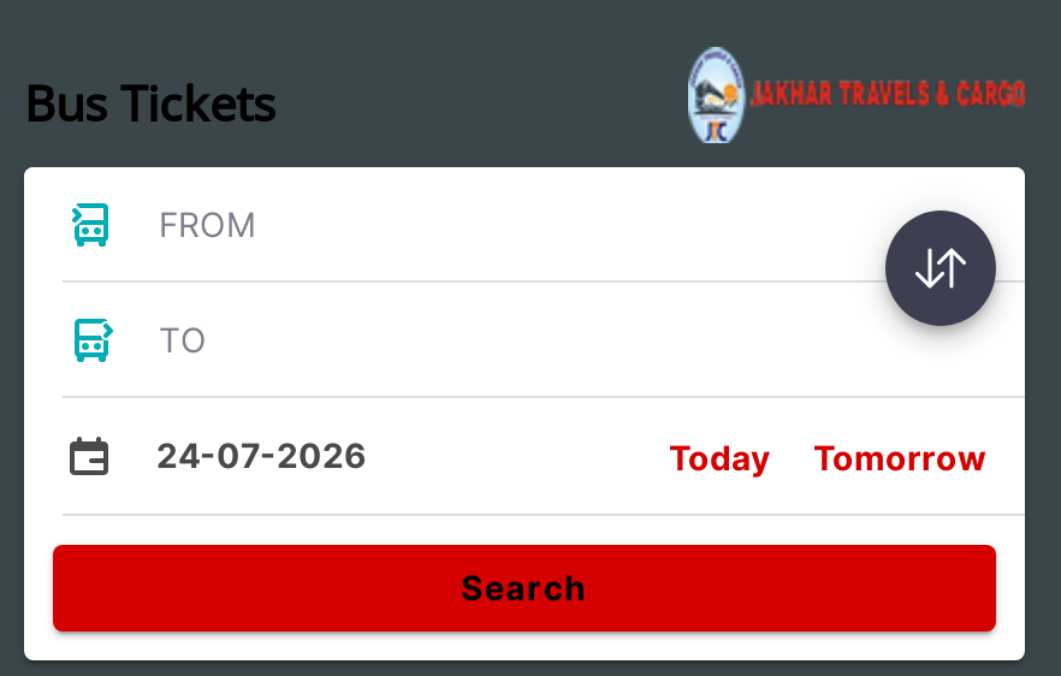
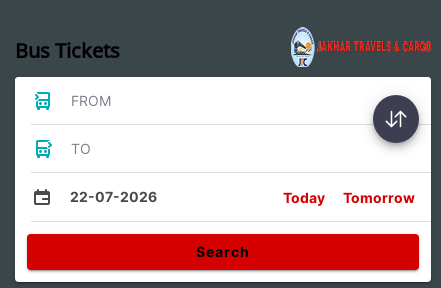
[156,434,366,475] 24-07-2026 -> [70,188,157,205] 22-07-2026

